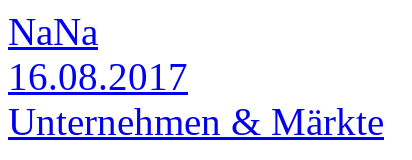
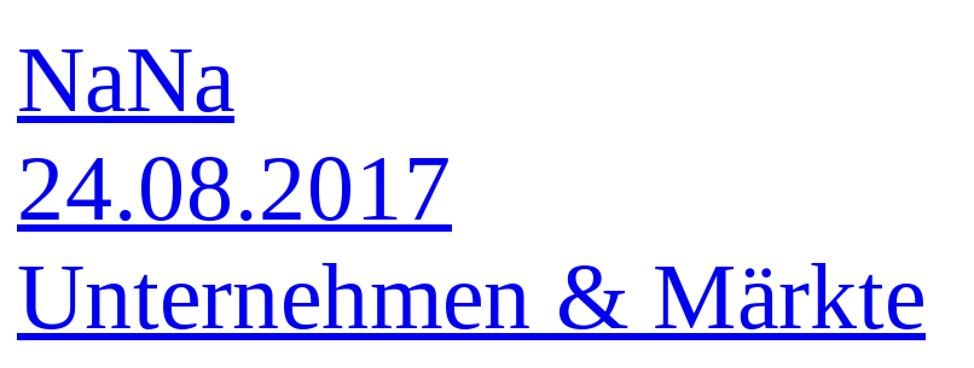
[8,55,188,98] 16.08.2017 -> [17,136,452,239] 24.08.2017

